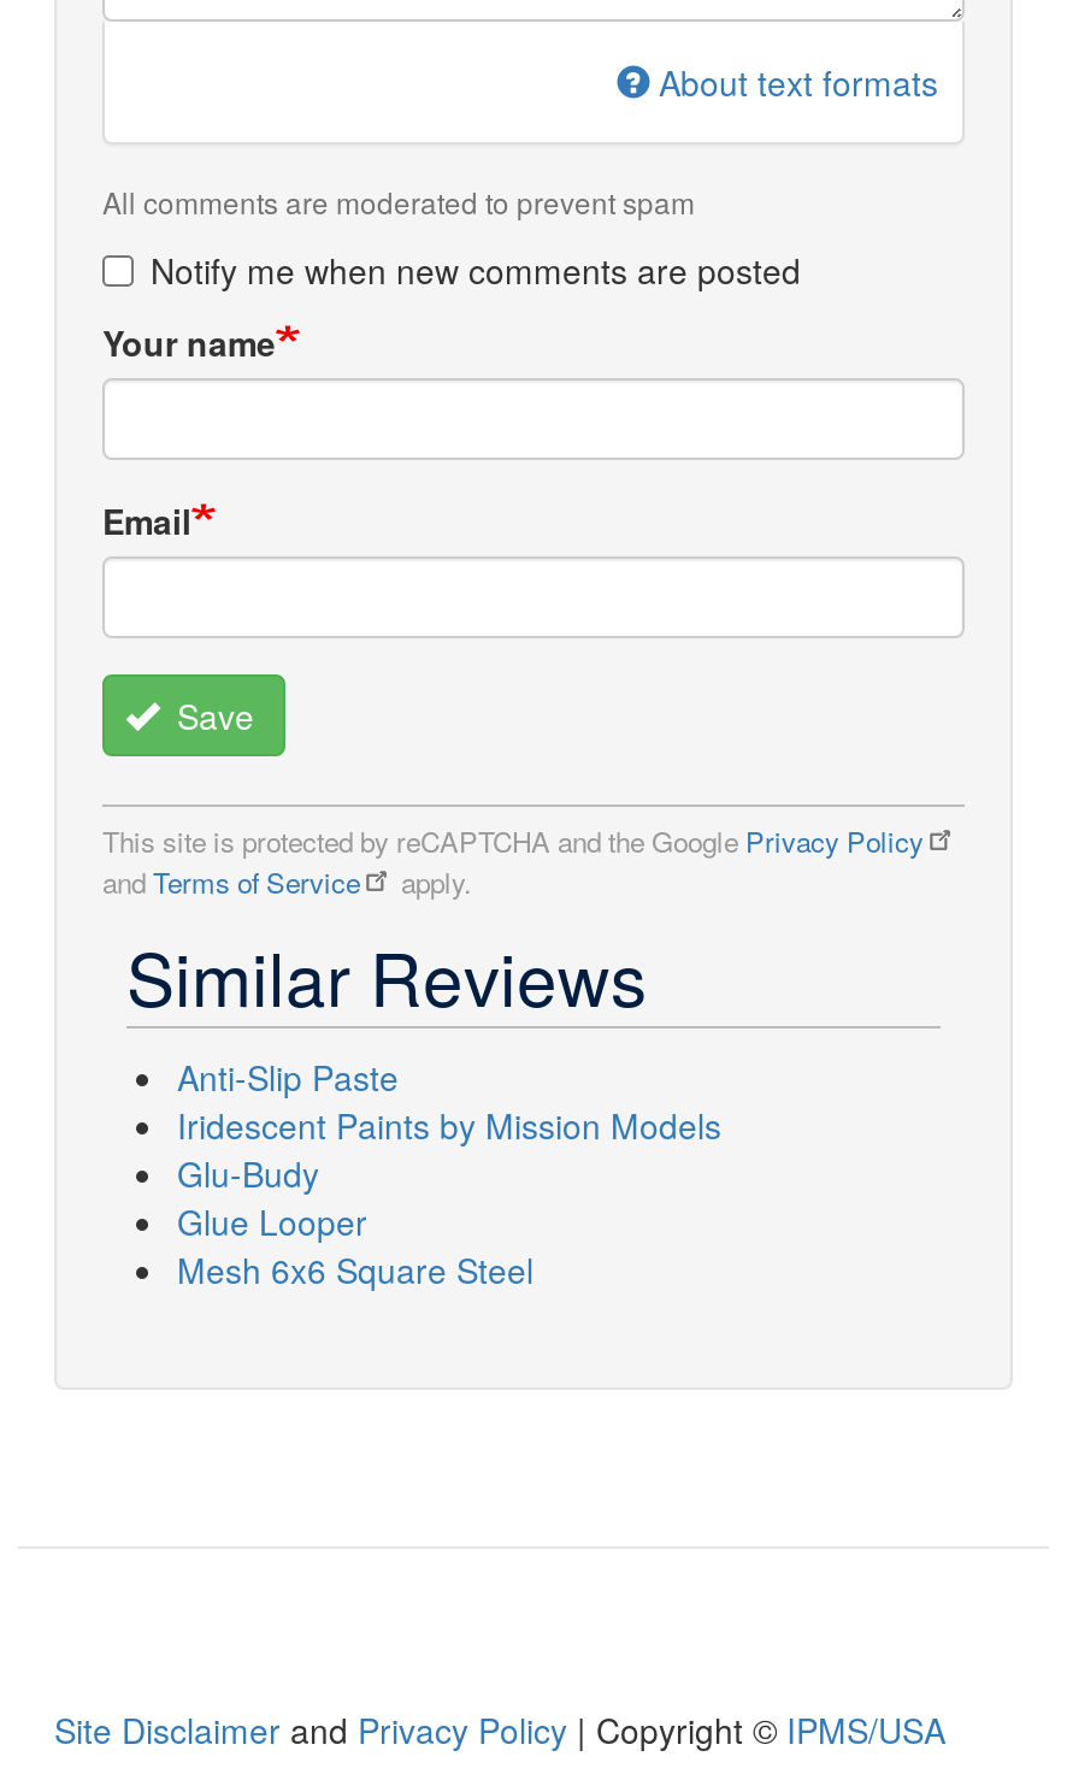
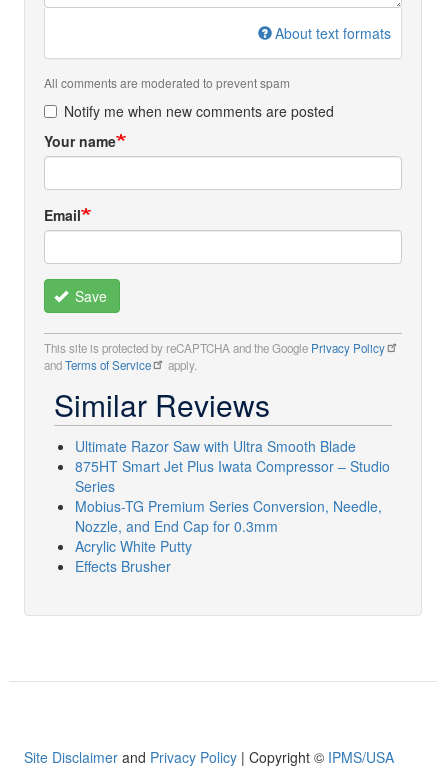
[177,1052,721,1293] Anti-Slip Paste | Iridescent Paints by Mission Models | Glu-Budy | Glue Looper | Mesh 6x6 Square Steel -> [75,436,390,576] Ultimate Razor Saw with Ultra Smooth Blade | 875HT Smart Jet Plus Iwata Compressor – Studio | Series | Mobius-TG Premium Series Conversion, Needle, | Nozzle, and End Cap for 0.3mm | Acrylic White Putty | Effects Brusher

